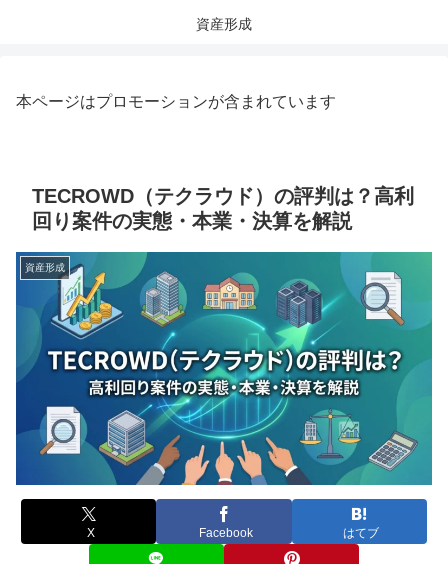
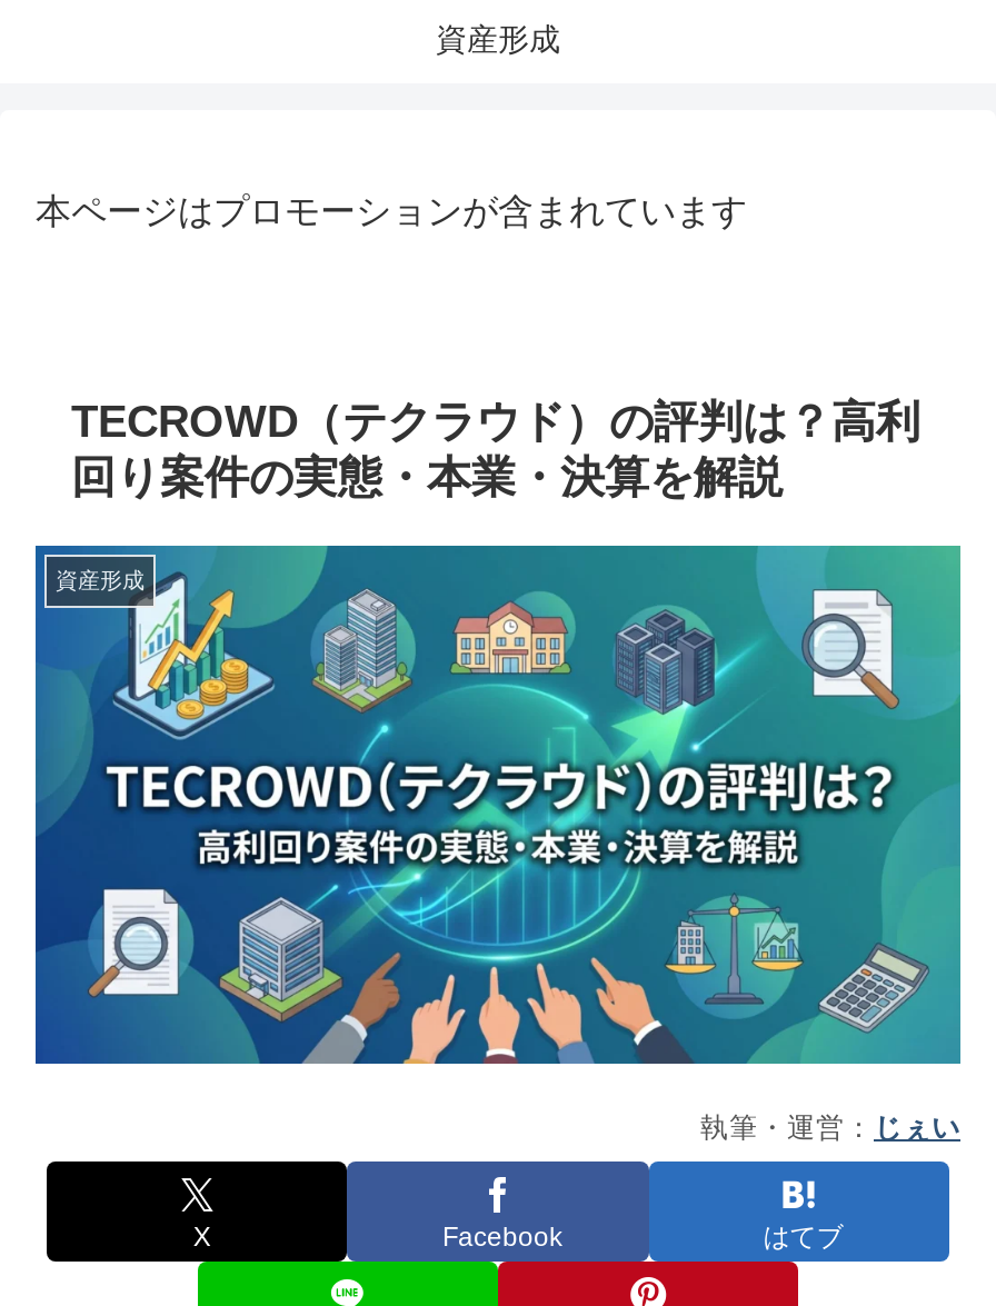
none -> [700,1113,960,1144] 執筆・運営：じぇい

